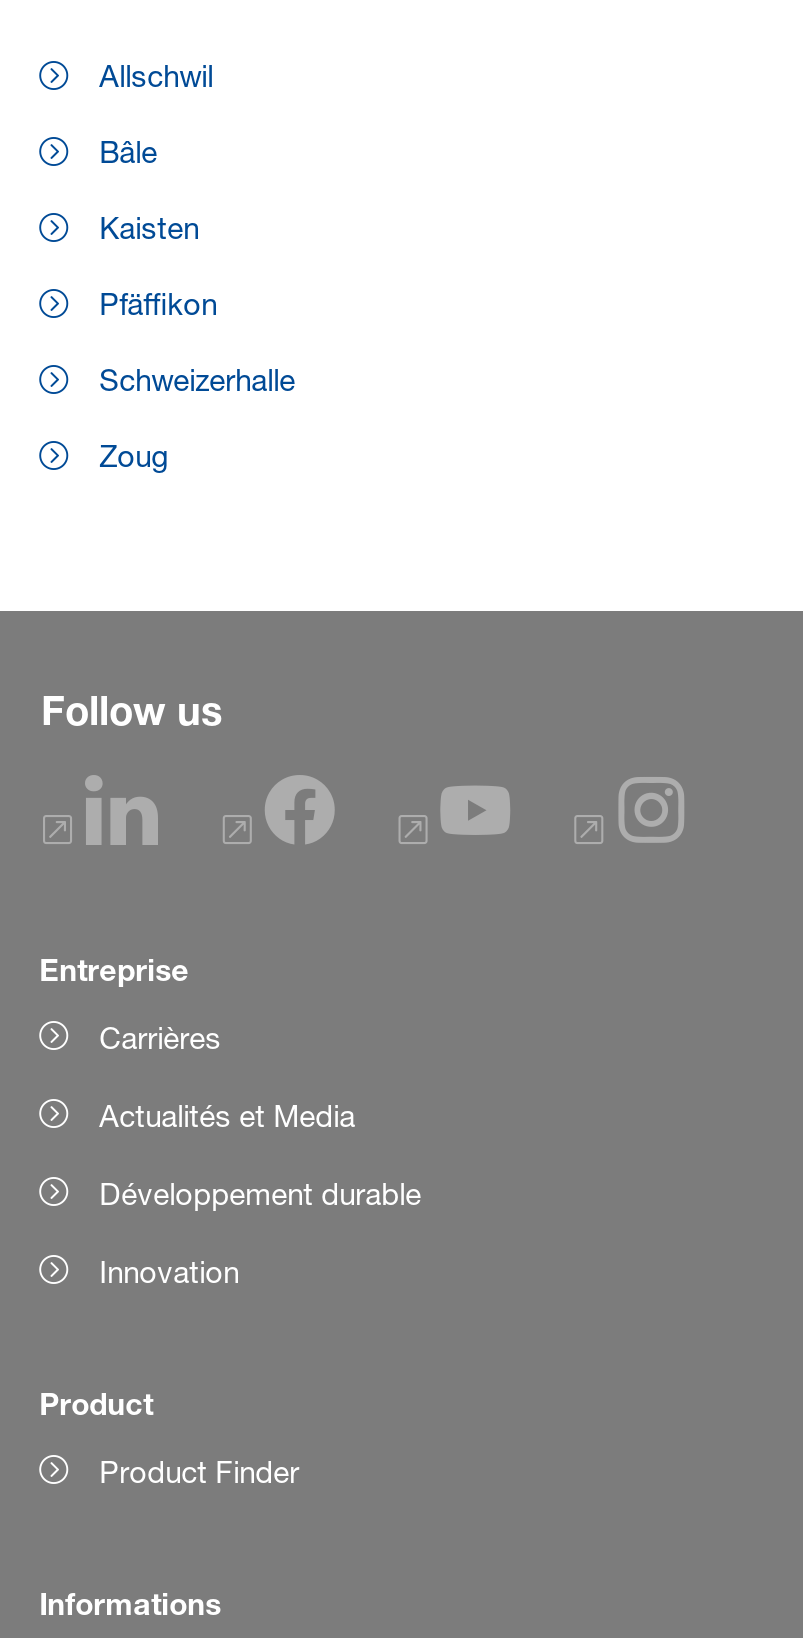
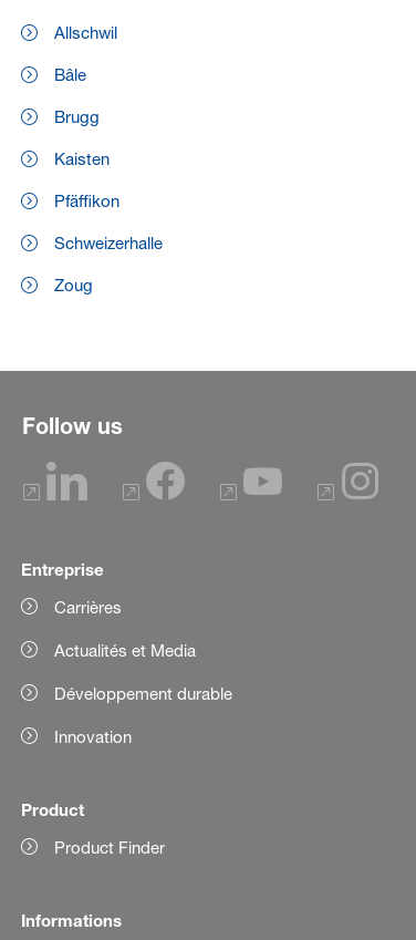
none -> [54,107,100,128] Brugg

